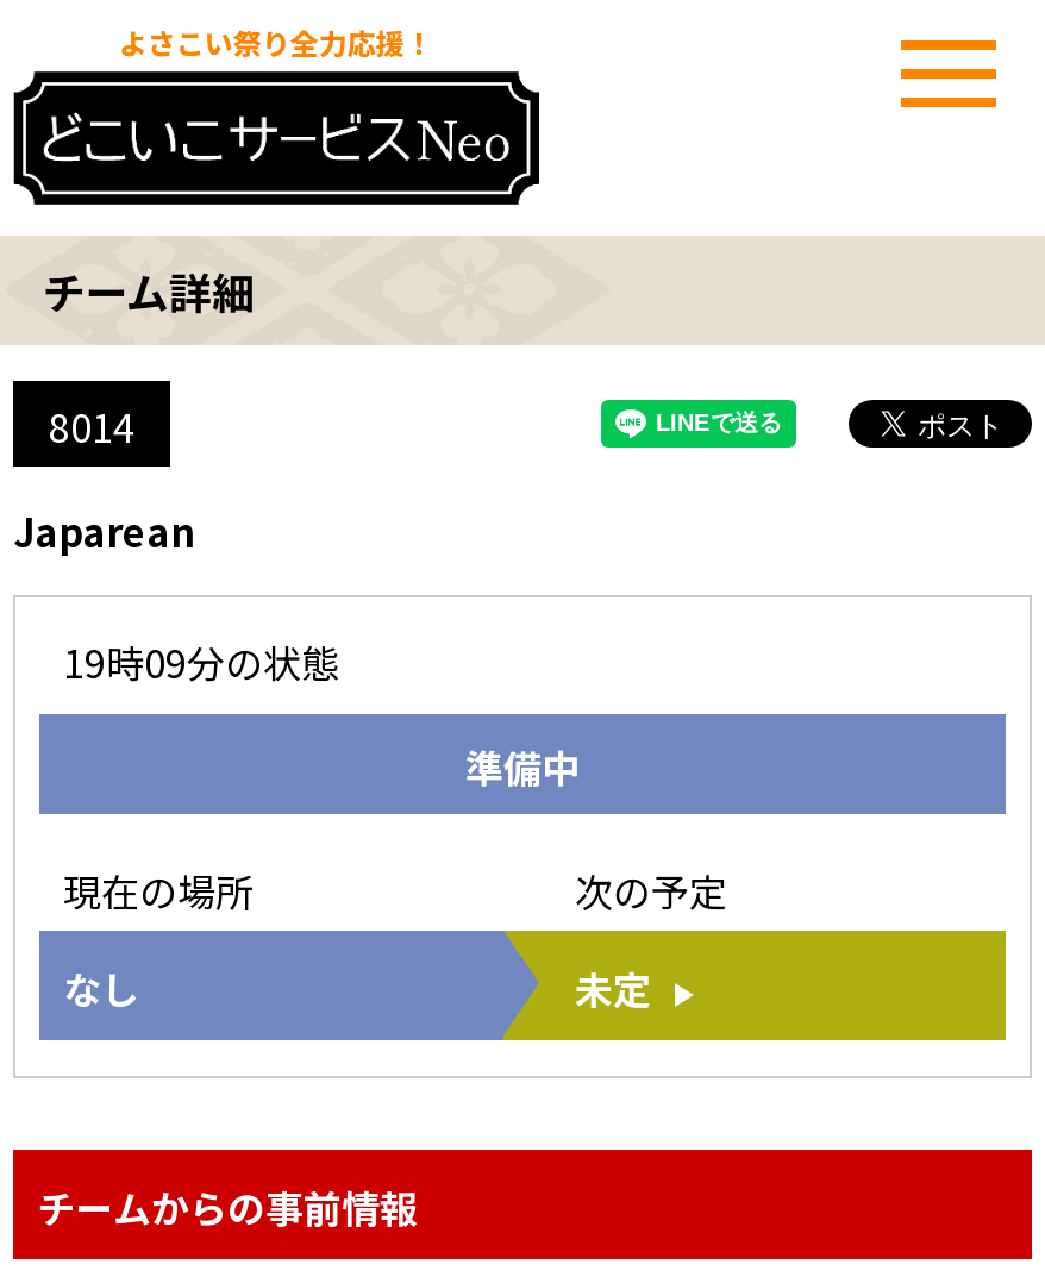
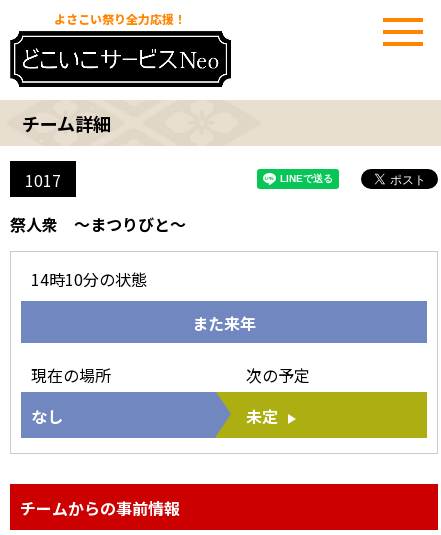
[49,398,134,455] 8014 -> [25,168,61,192] 1017
[13,502,194,559] Japarean -> [10,212,186,236] 祭人衆 ～まつりびと～
[63,633,339,690] 19時09分の状態 -> [31,267,147,291] 14時10分の状態
[465,738,580,795] 準備中 -> [192,311,256,335] また来年

